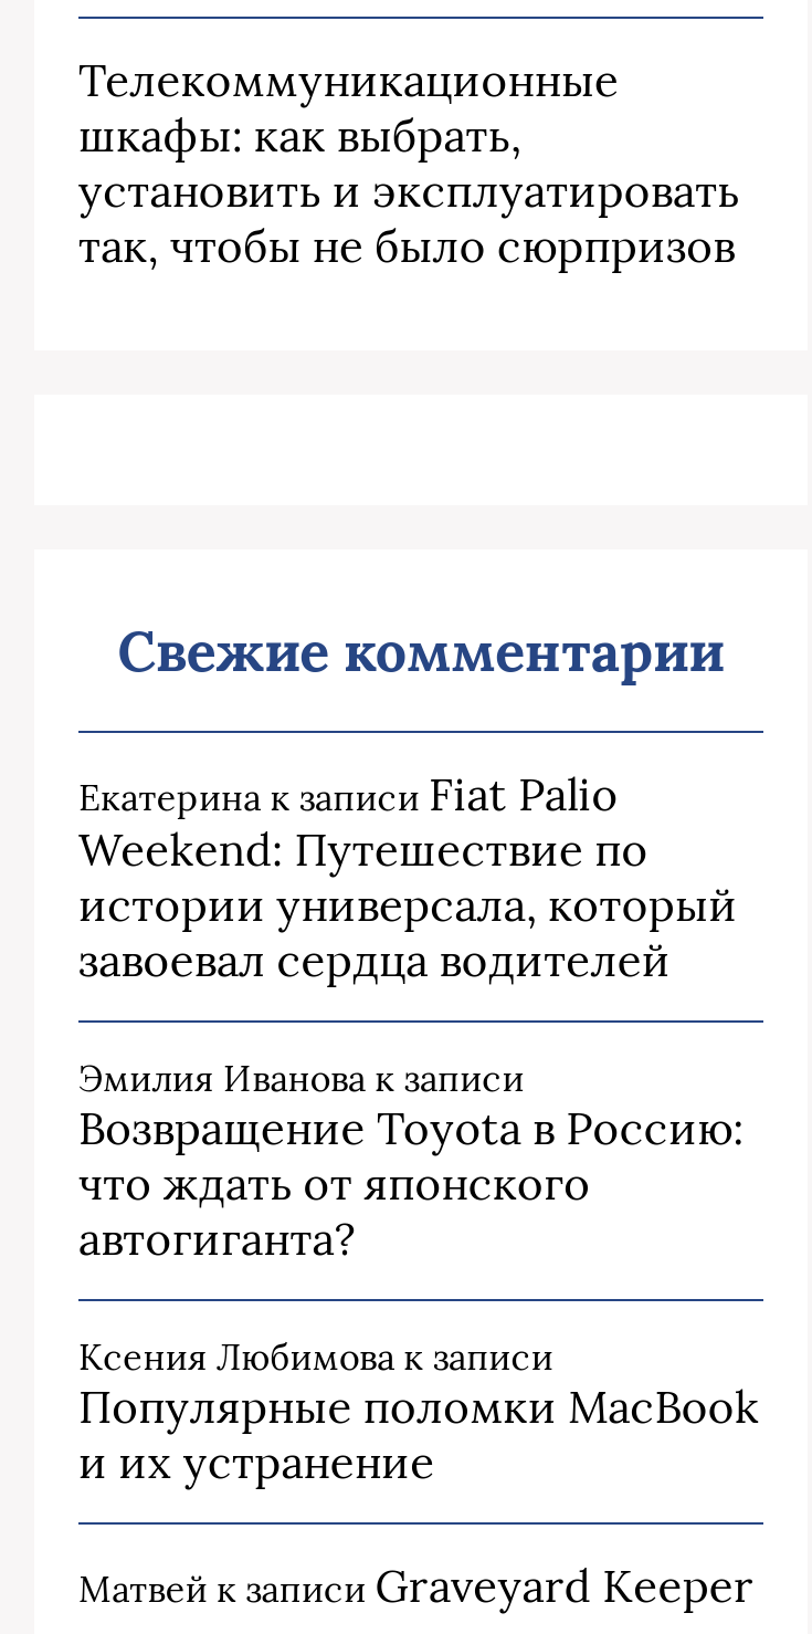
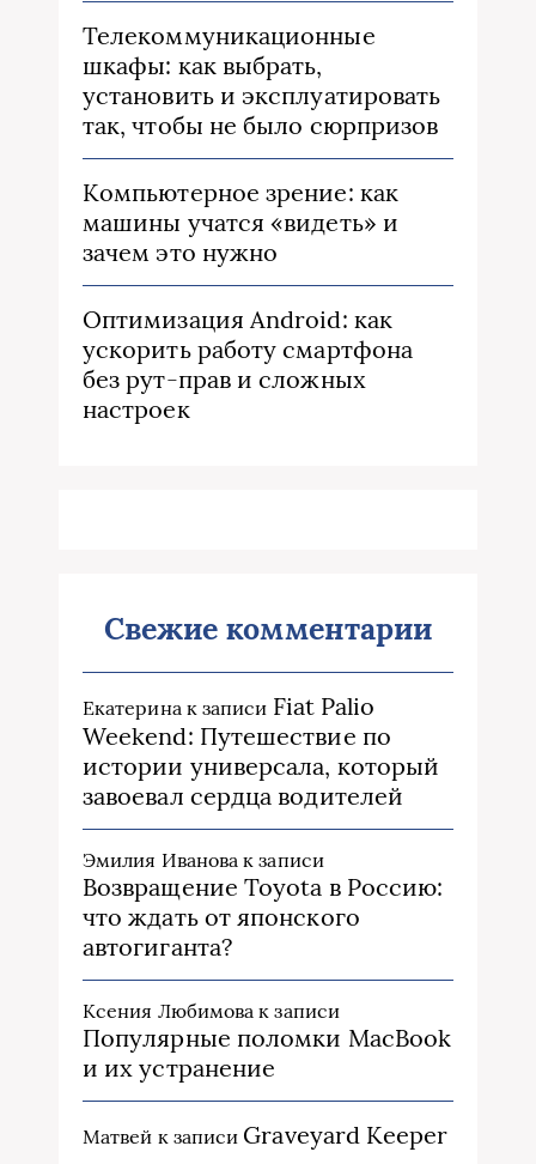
none -> [83,177,413,423] Компьютерное зрение: как | машины учатся «видеть» и | зачем это нужно | Оптимизация Android: как | ускорить работу смартфона | без рут-прав и сложных | настроек

